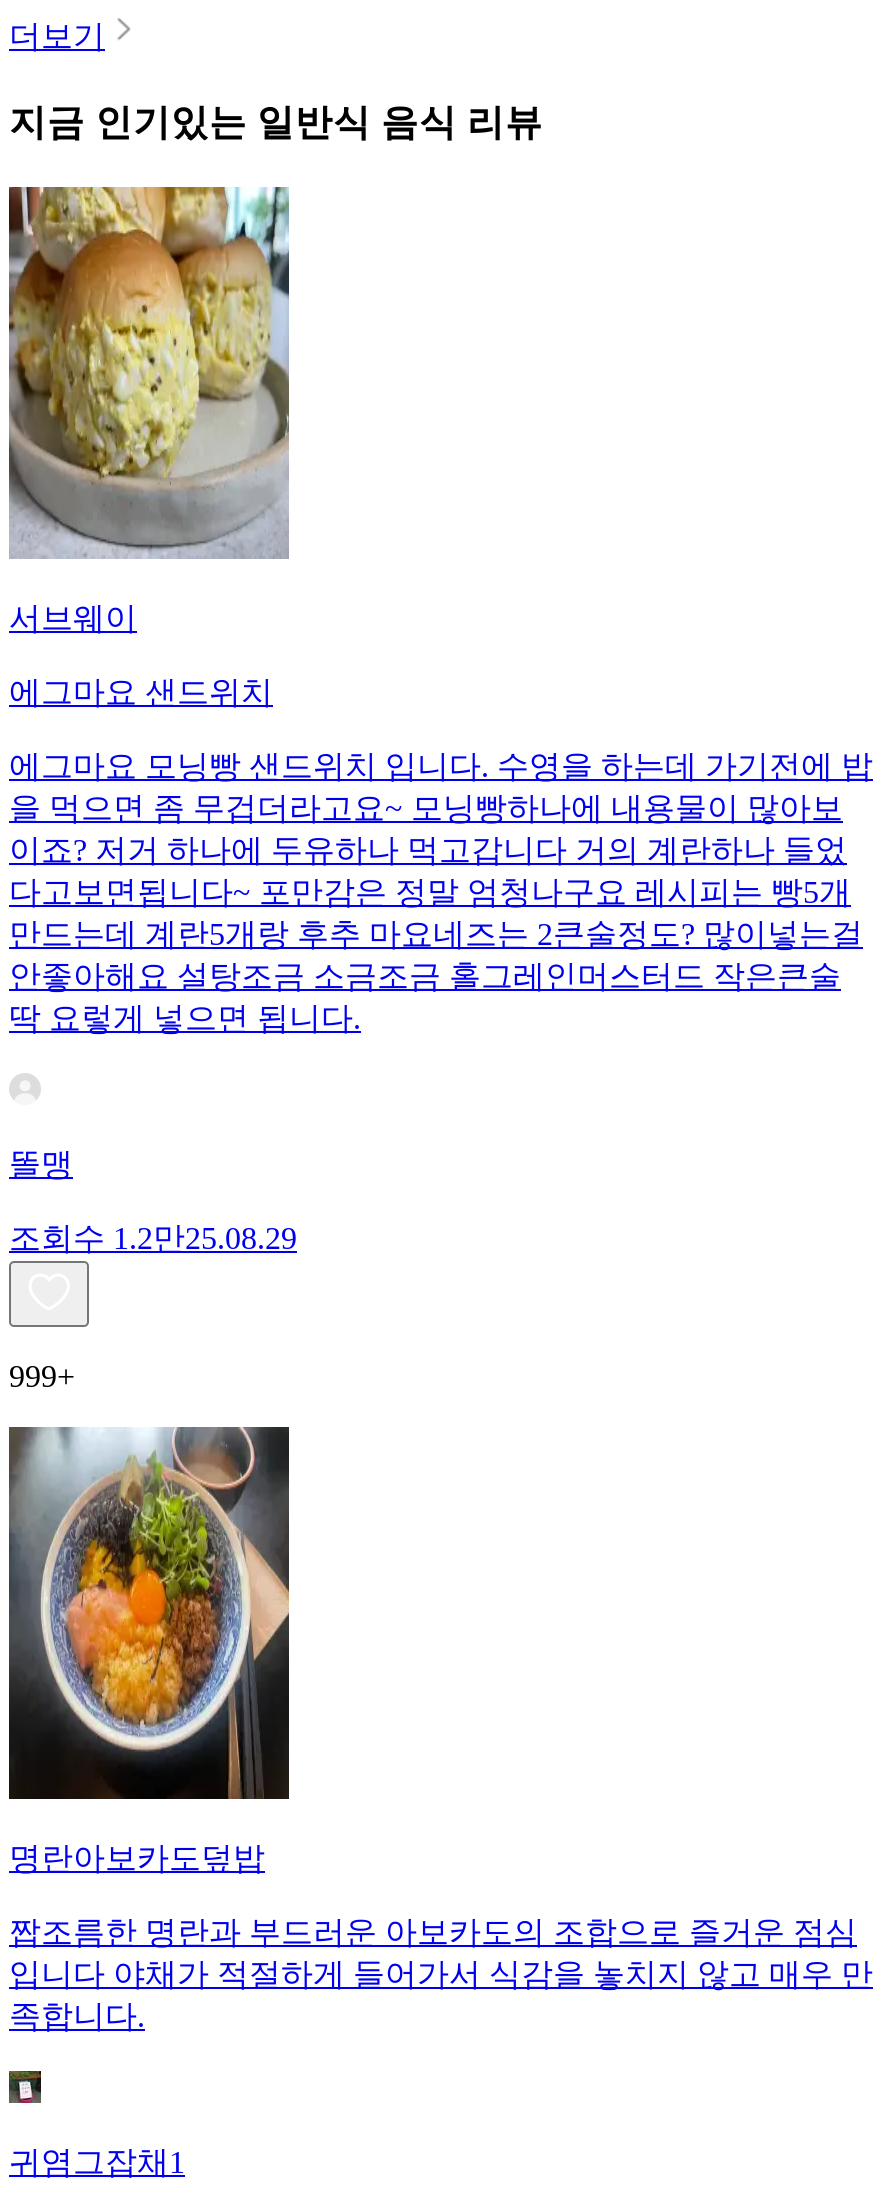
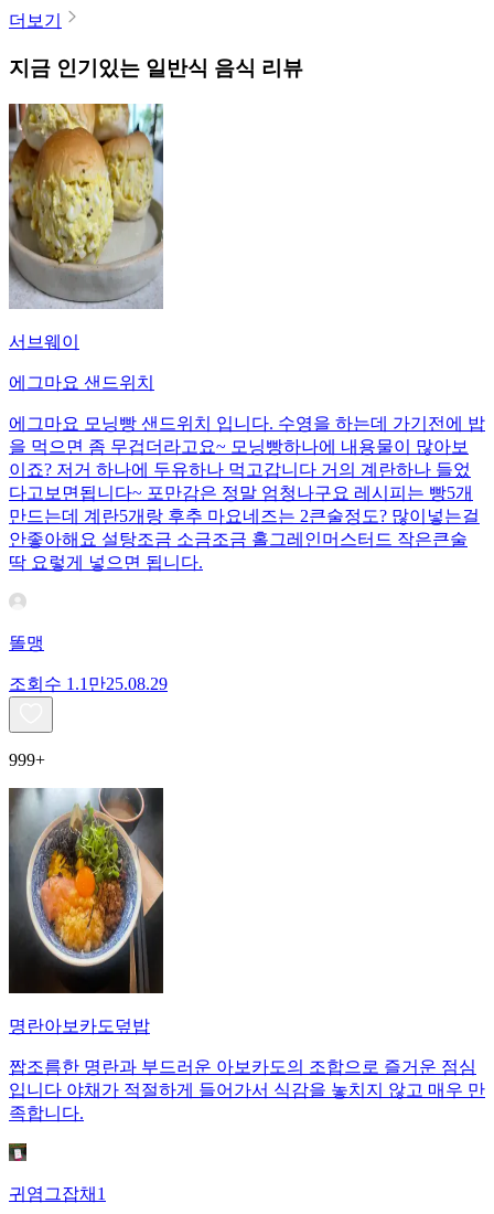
[9,1220,297,1254] 조회수 1.2만 25.08.29 -> [9,674,168,693] 조회수 1.1만 25.08.29

